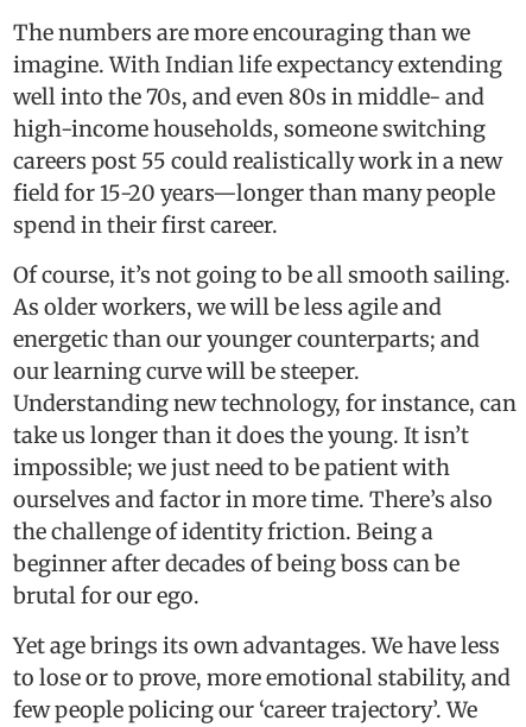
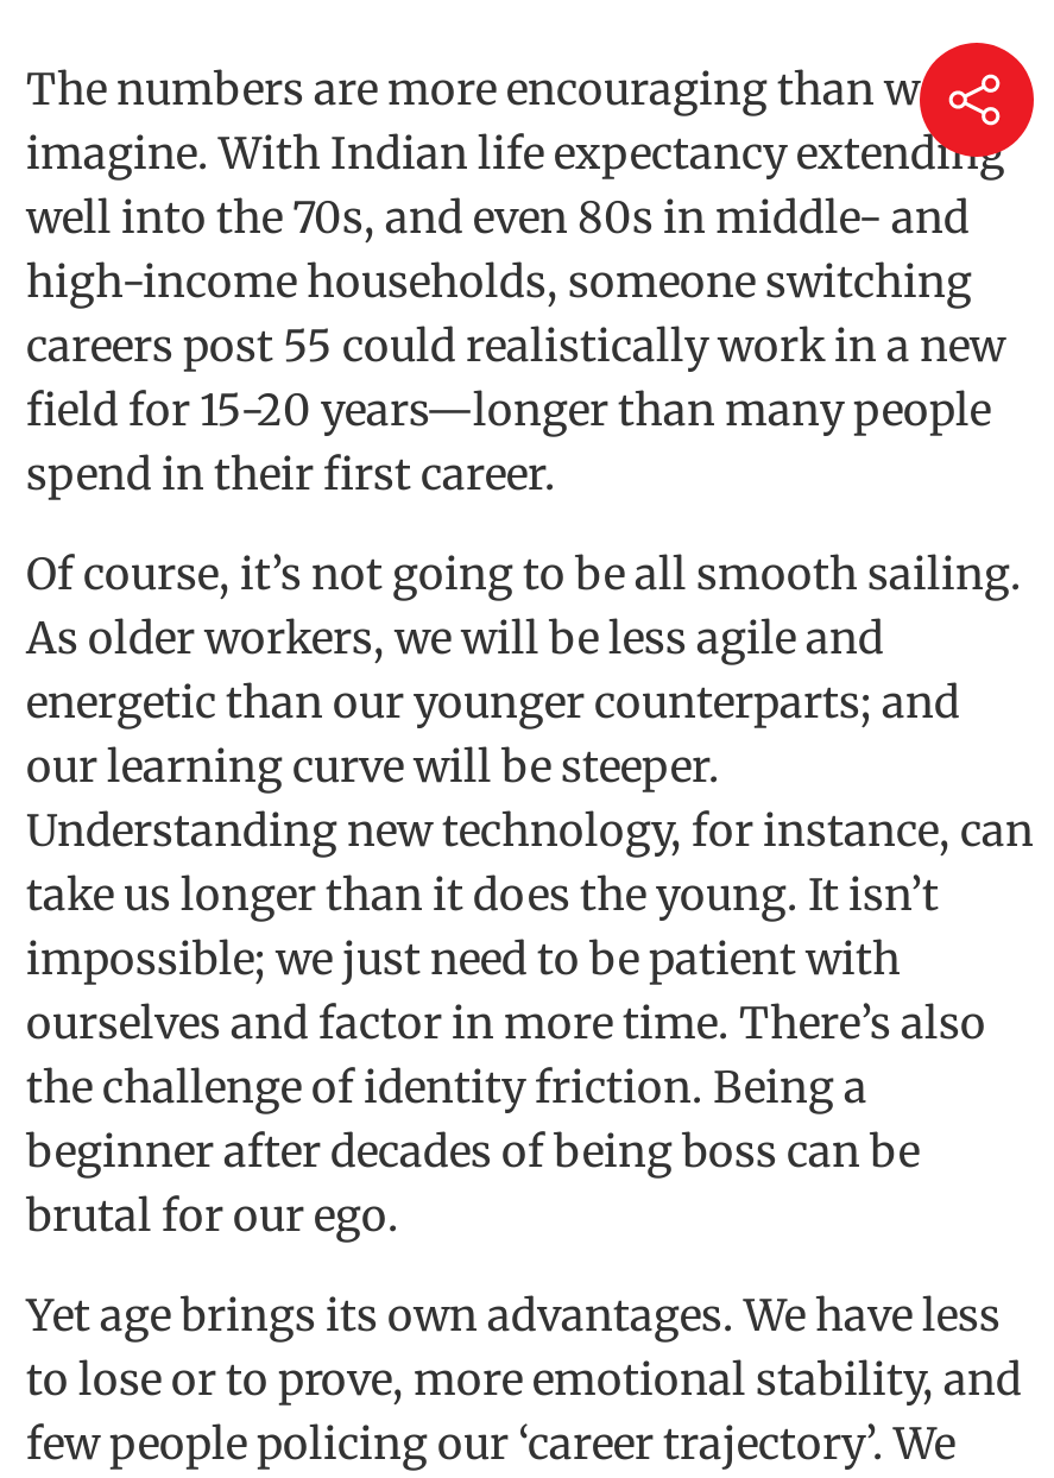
none -> [934,40,1036,145] [image]

